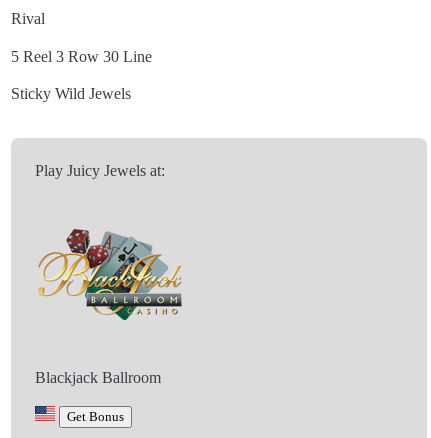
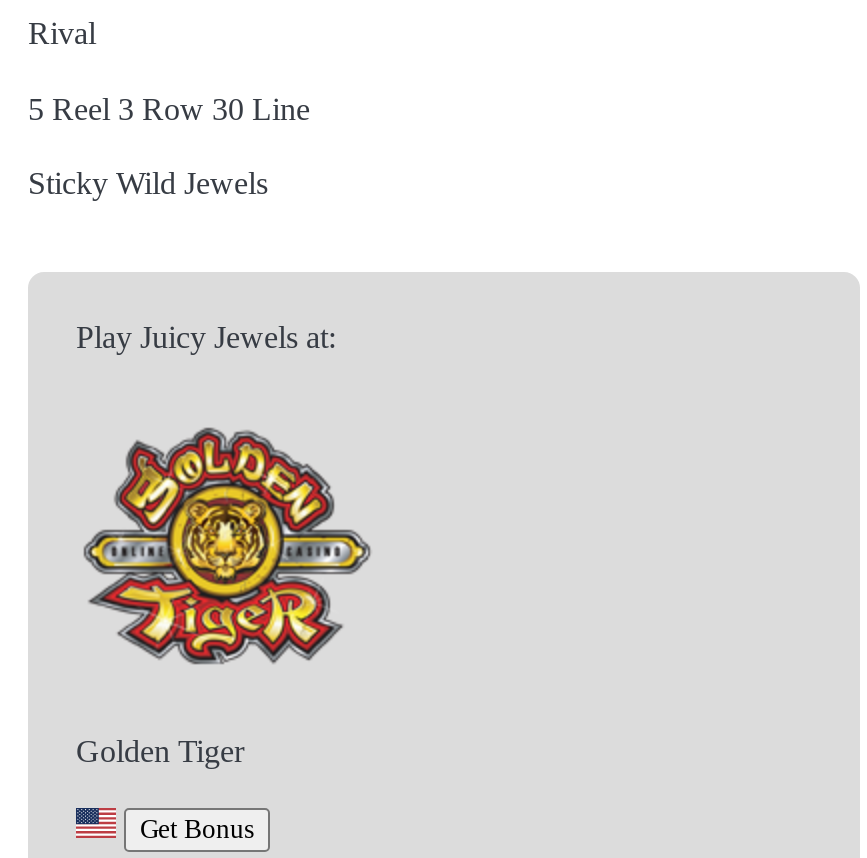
[35,216,183,386] [image] | Blackjack Ballroom -> [76,426,372,768] [image] | Golden Tiger

